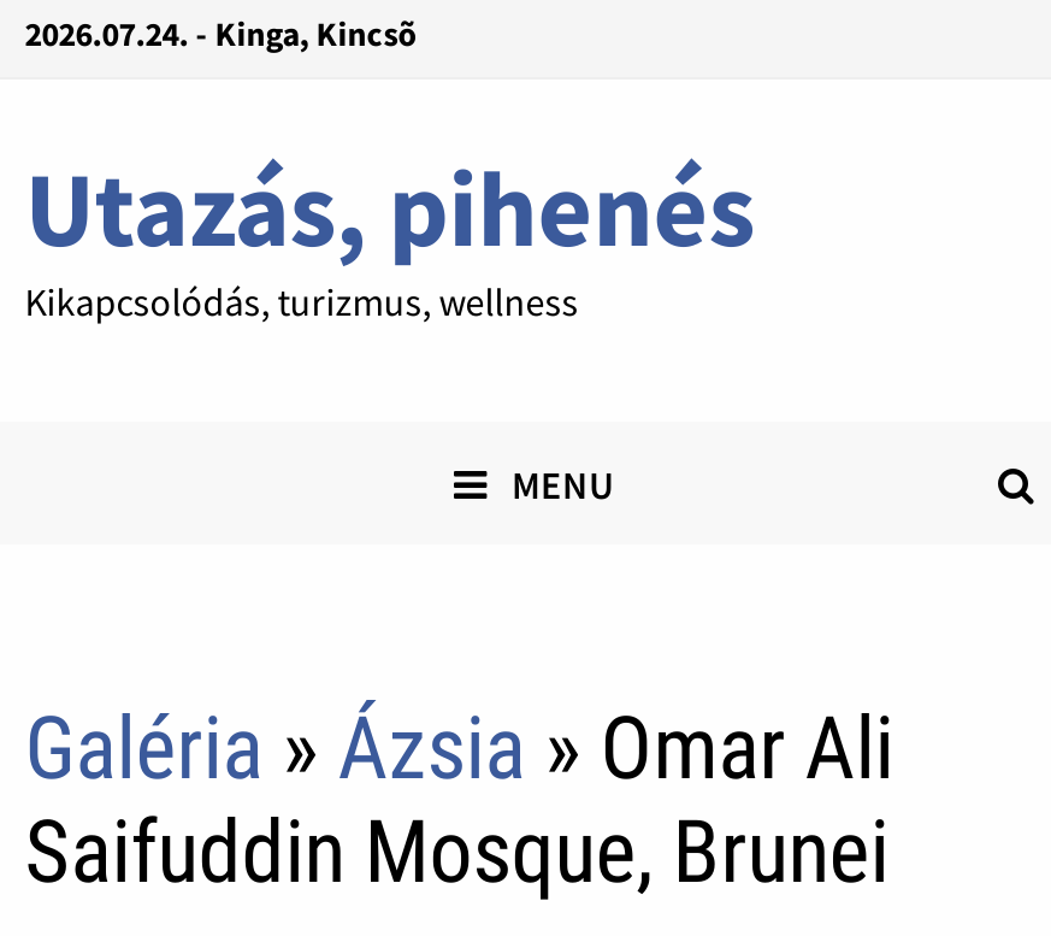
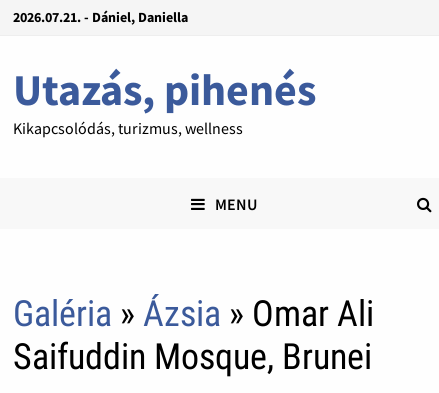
[25,12,417,55] 2026.07.24. - Kinga, Kincsõ -> [13,8,188,26] 2026.07.21. - Dániel, Daniella

